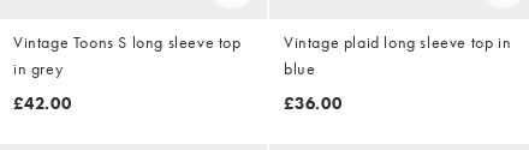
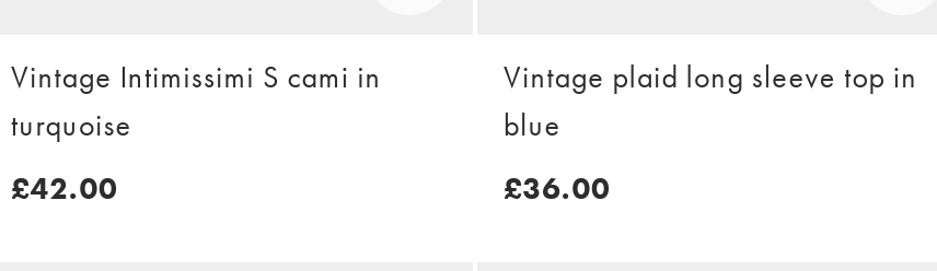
[13,31,241,79] Vintage Toons S long sleeve top | in grey -> [11,56,382,143] Vintage Intimissimi S cami in | turquoise

